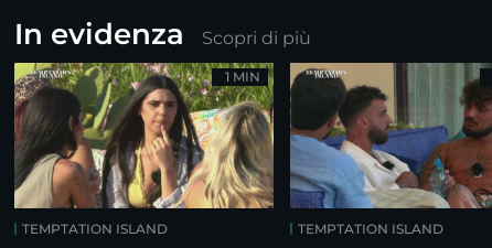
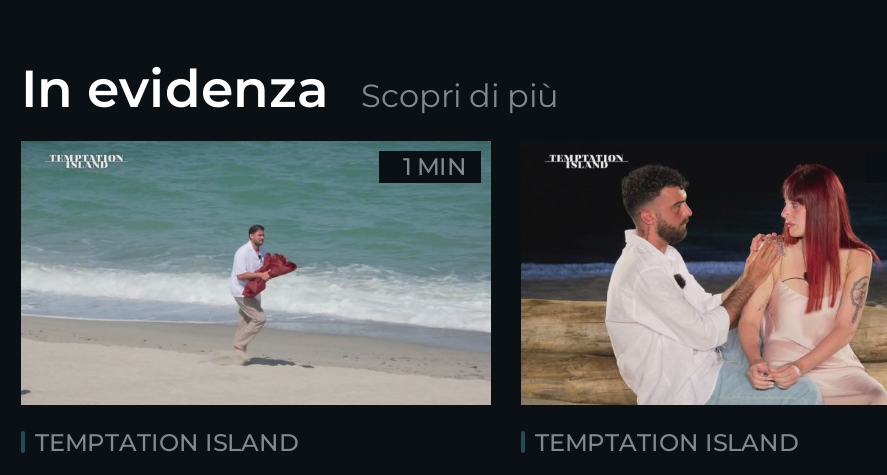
[13,62,275,209] [image] -> [19,139,493,407] [image]
[289,62,489,209] [image] -> [519,141,881,407] [image]

